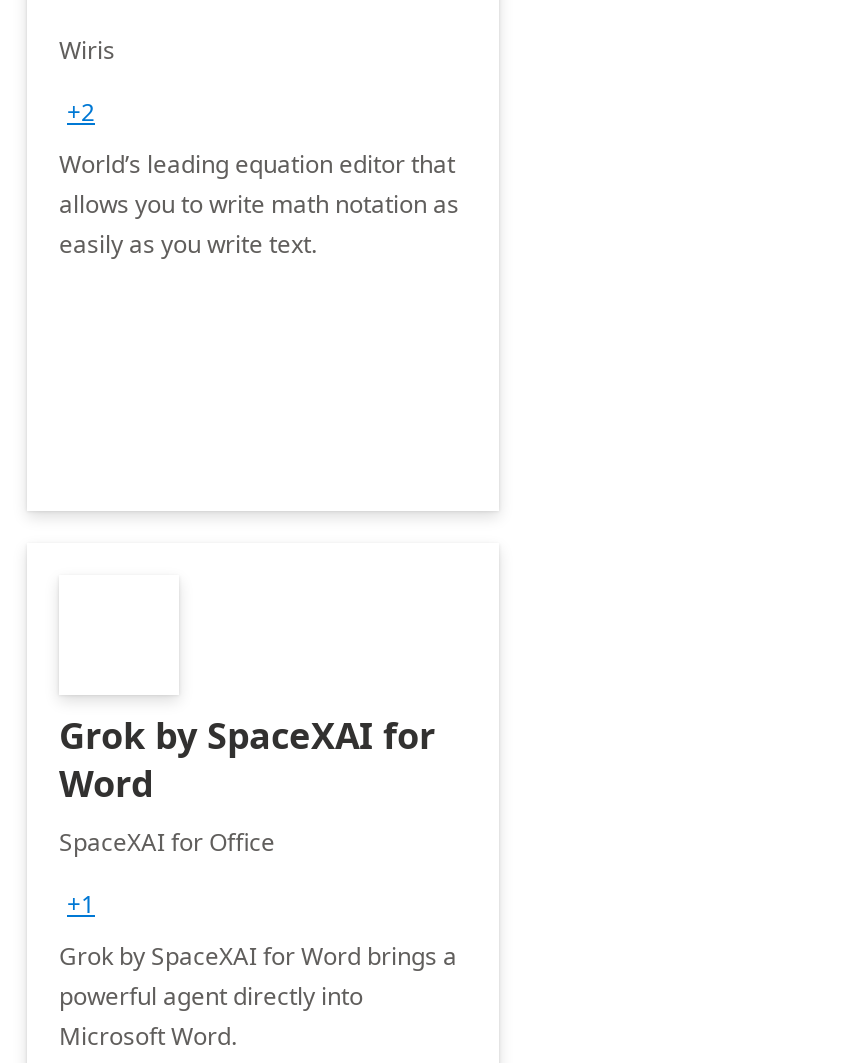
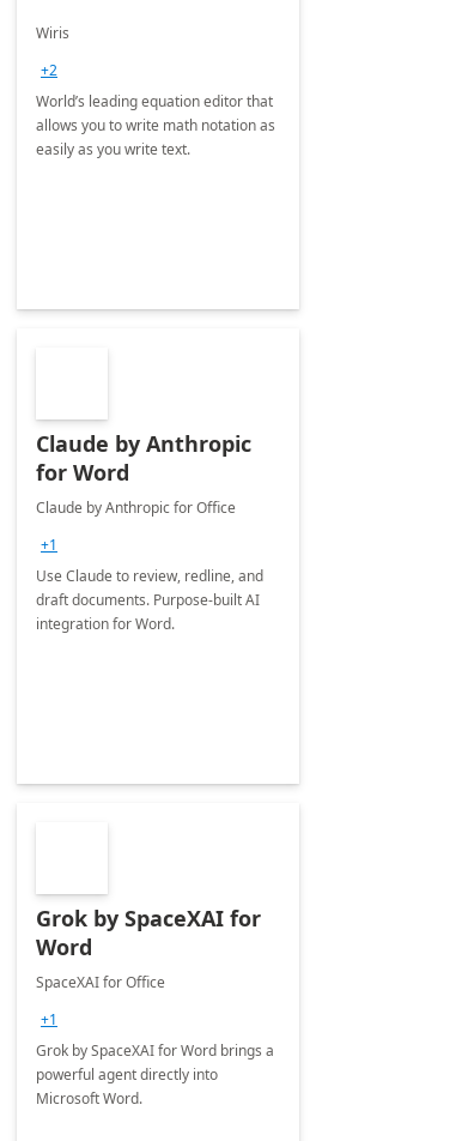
none -> [36,429,263,634] Claude by Anthropic | for Word | Claude by Anthropic for Office | +1 | Use Claude to review, redline, and | draft documents. Purpose-built AI | integration for Word.

